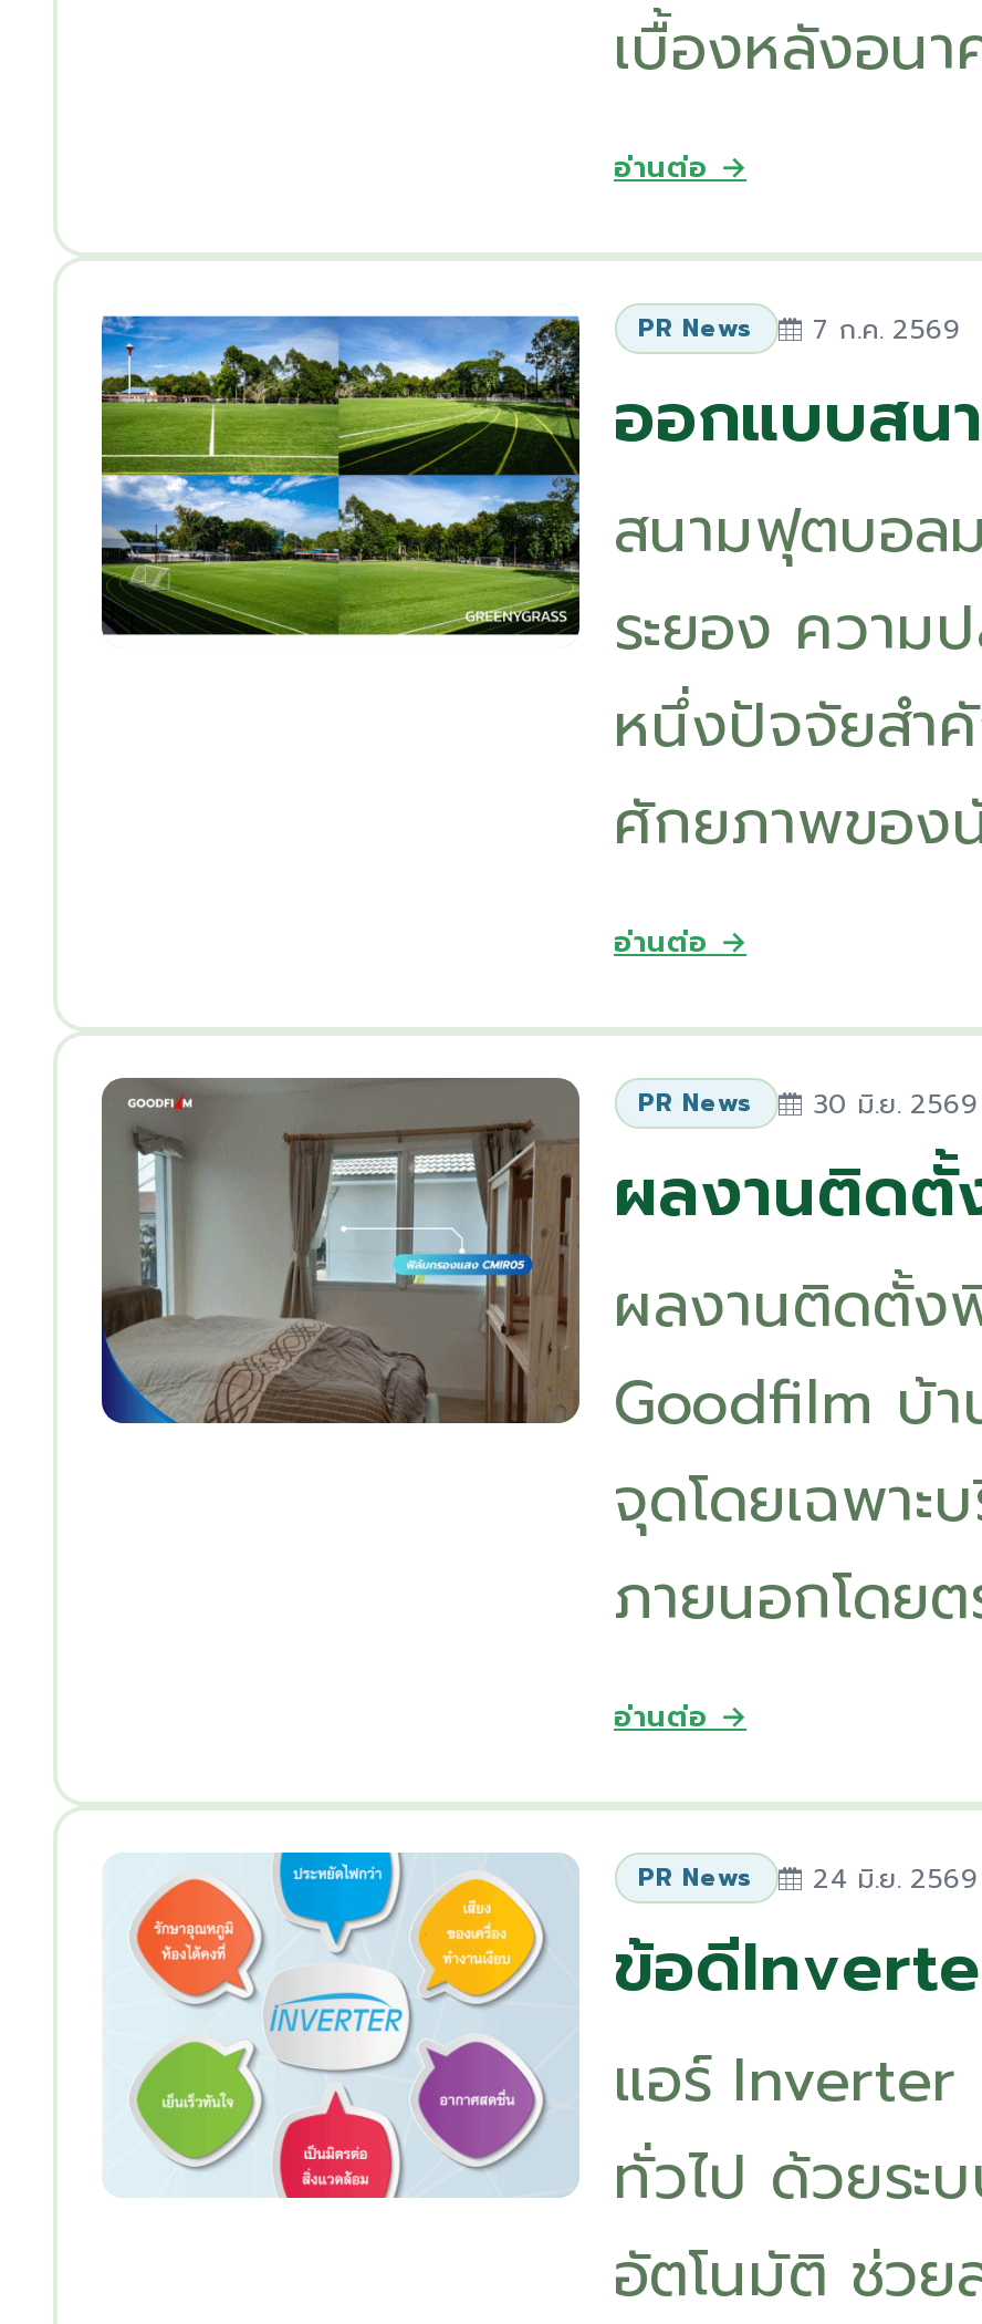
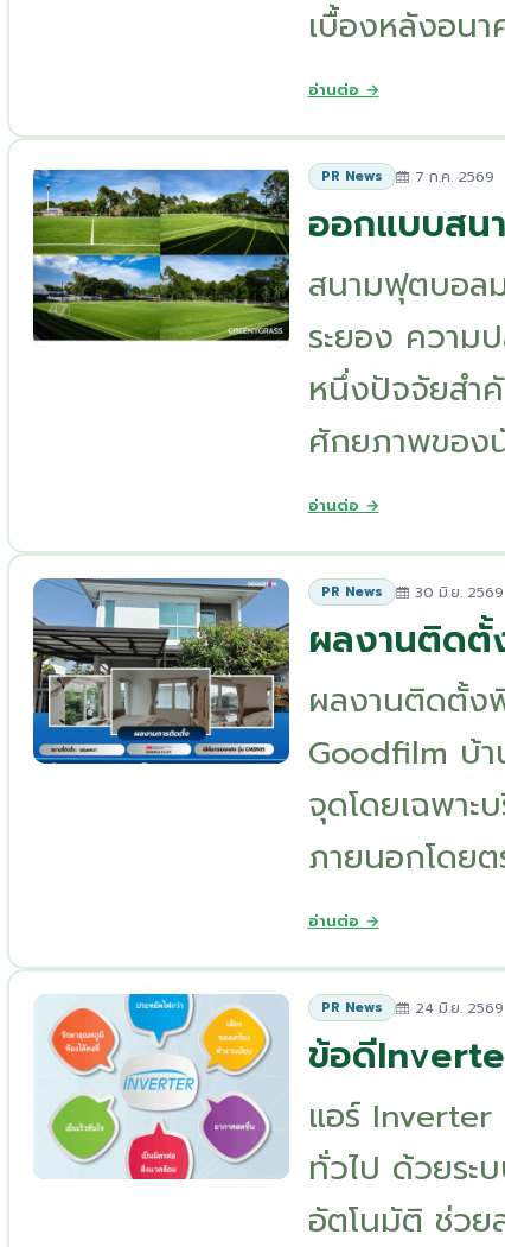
[100,1076,582,1425] [image] -> [32,577,290,765] [image]

